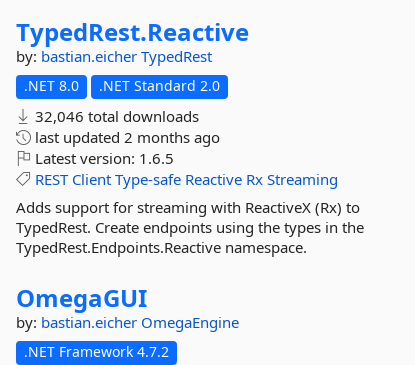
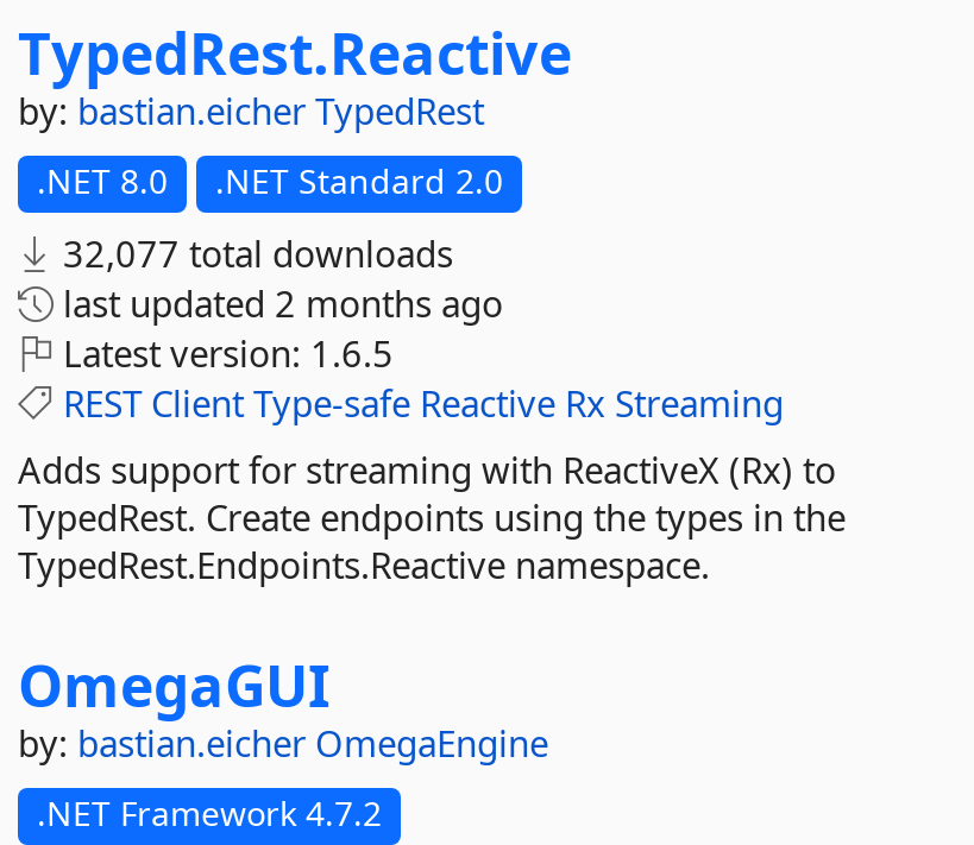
[31,106,199,126] 32,046 total downloads -> [54,229,453,277] 32,077 total downloads

